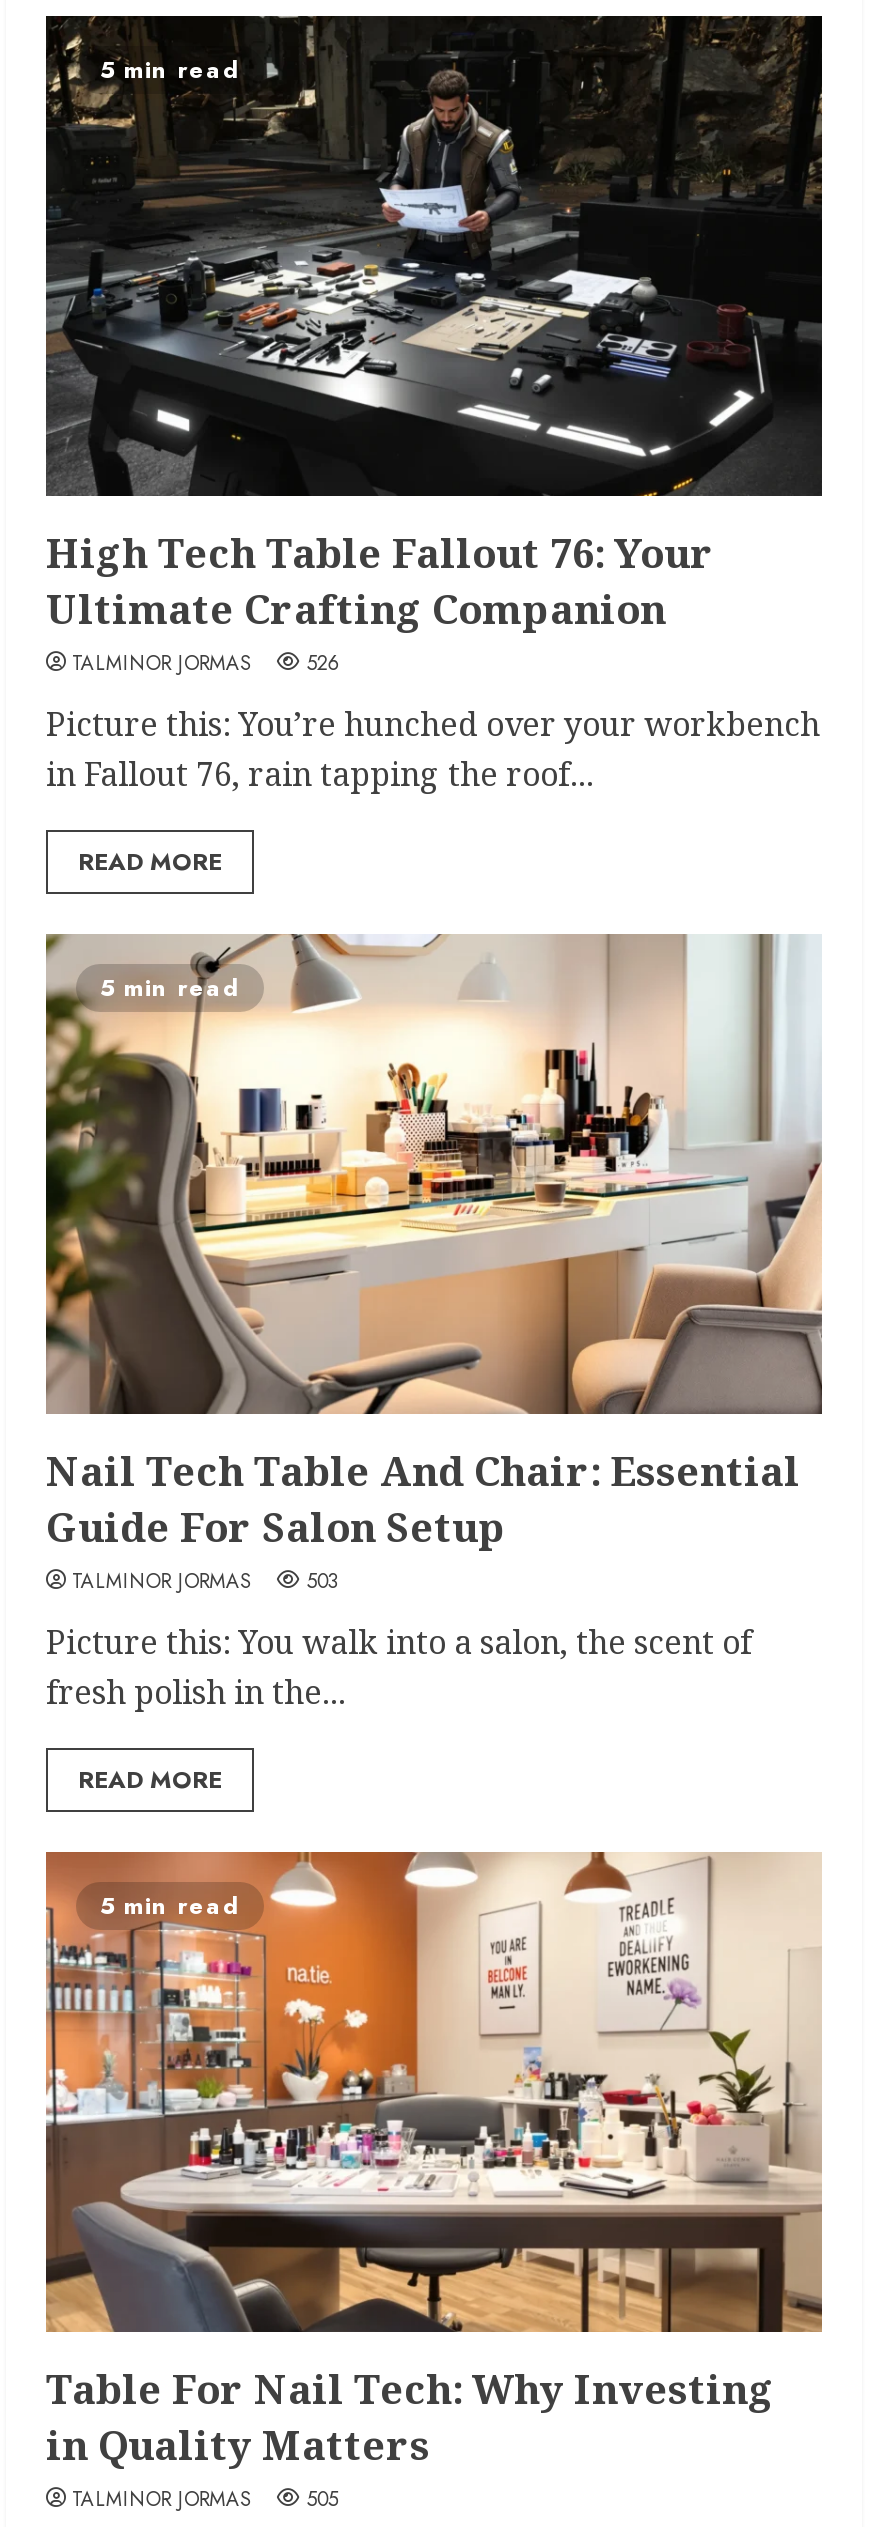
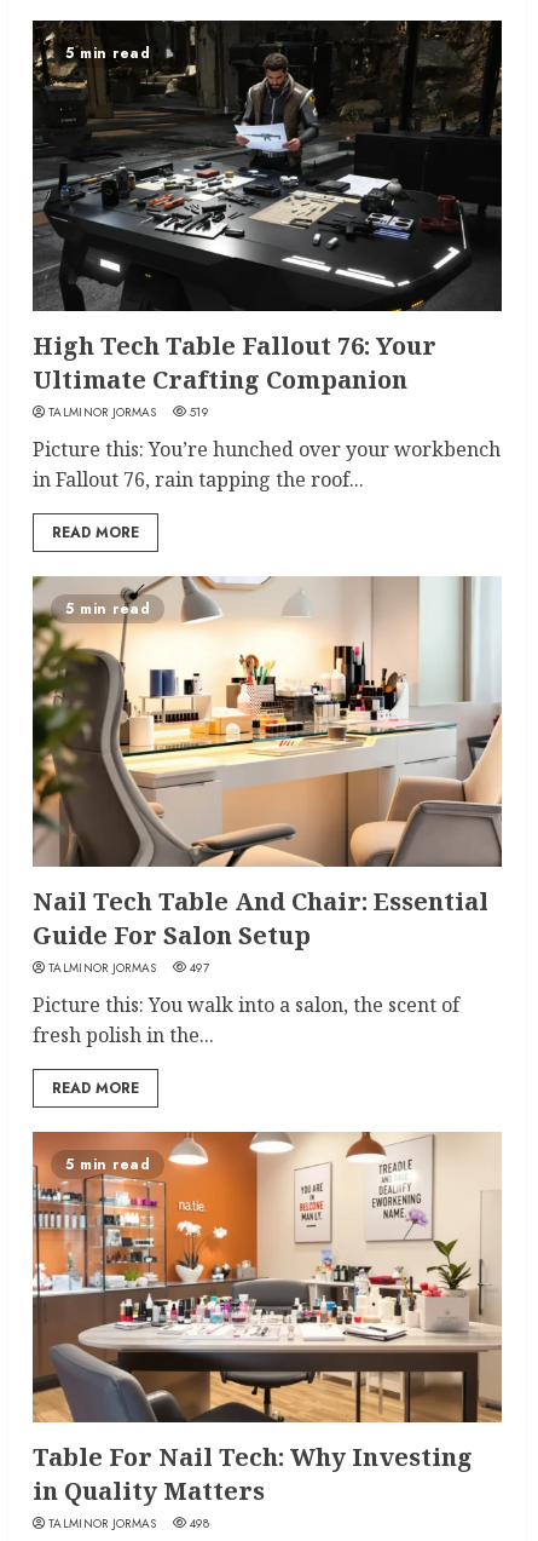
[72,648,338,678] TALMINOR JORMAS 526 -> [48,403,208,422] TALMINOR JORMAS 519
[72,1566,338,1596] TALMINOR JORMAS 503 -> [48,959,209,977] TALMINOR JORMAS 497
[72,2484,338,2514] TALMINOR JORMAS 505 -> [48,1515,209,1533] TALMINOR JORMAS 498

